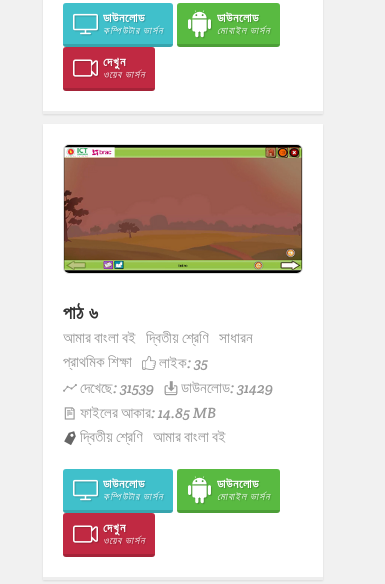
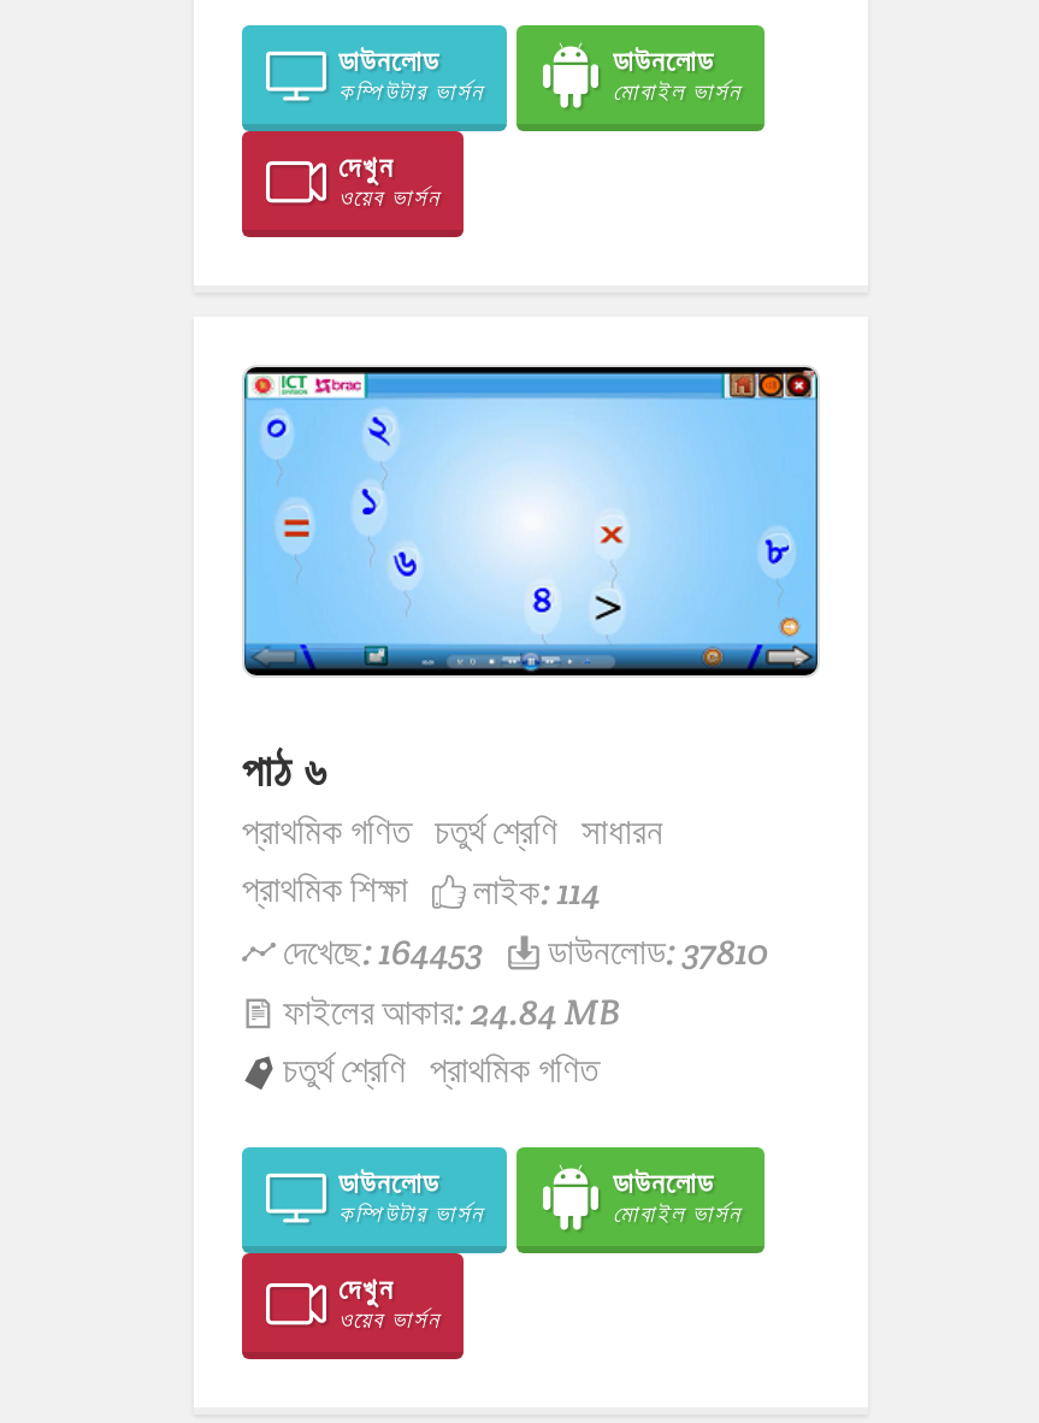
[63,146,303,272] [image] -> [242,370,820,673] [image]
[63,328,253,347] আমার বাংলা বই দ্বিতীয় শ্রেণি সাধারন -> [242,808,663,854] প্রাথমিক গণিত চতুর্থ শ্রেণি সাধারন
[80,353,273,446] লাইক:35 | দেখেছে: 31539 | ডাউনলোড: 31429 | ফাইলের আকার: 14.85 MB | দ্বিতীয় শ্রেণি আমার বাংলা বই -> [283,868,769,1092] লাইক:114 | দেখেছে: 164453 | ডাউনলোড: 37810 | ফাইলের আকার: 24.84 MB | চতুর্থ শ্রেণি প্রাথমিক গণিত

